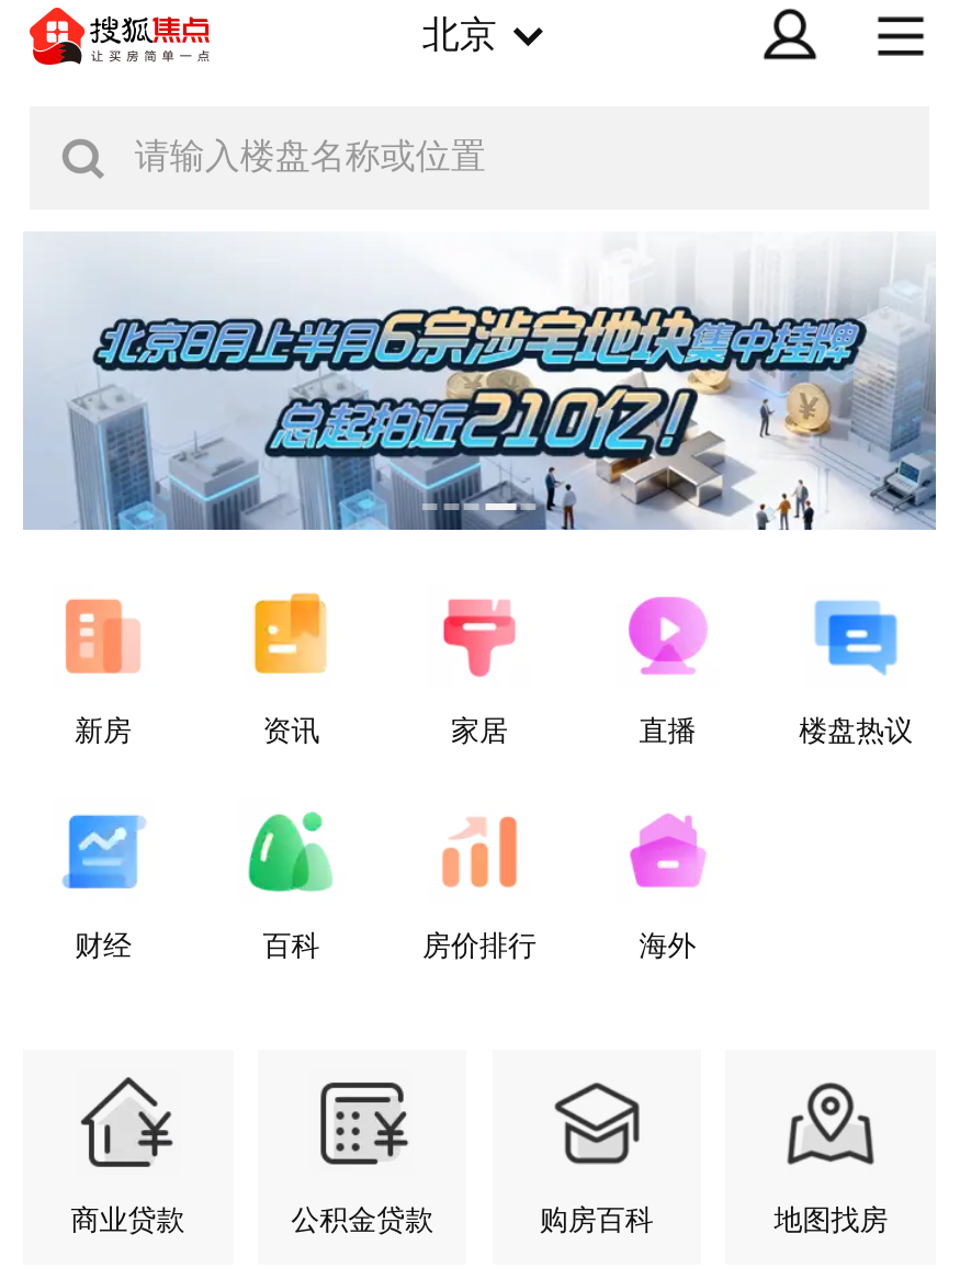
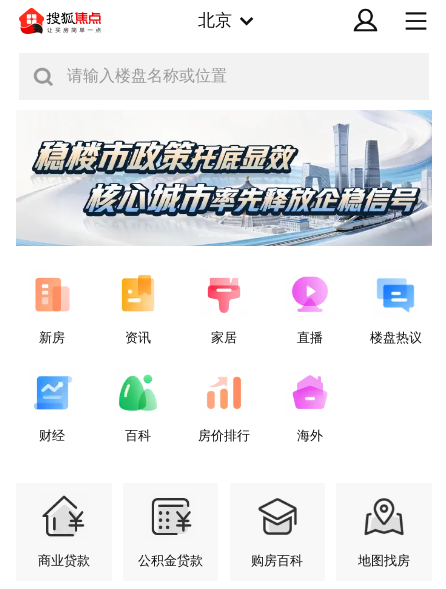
[23,234,938,532] [image] -> [17,110,432,247] [image]

